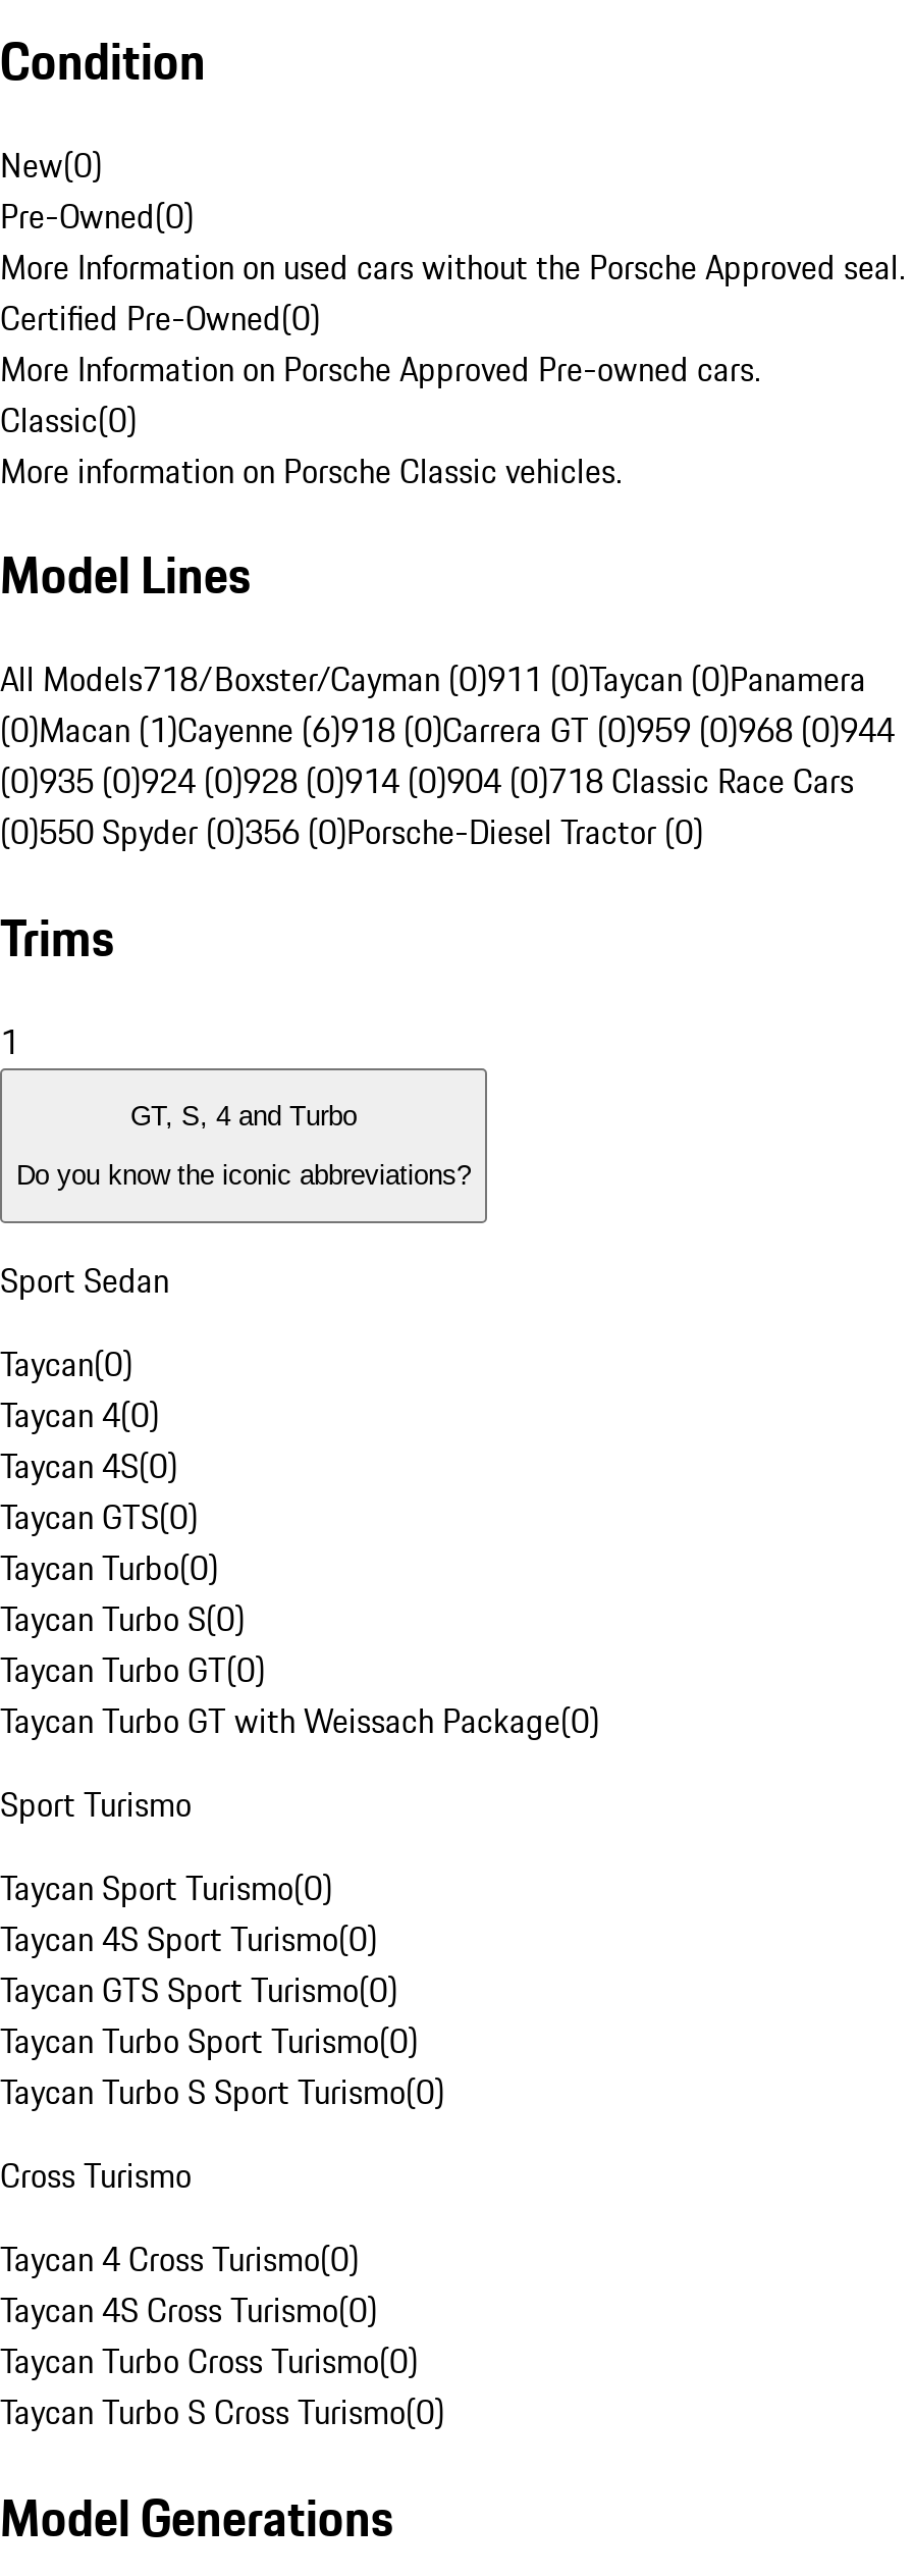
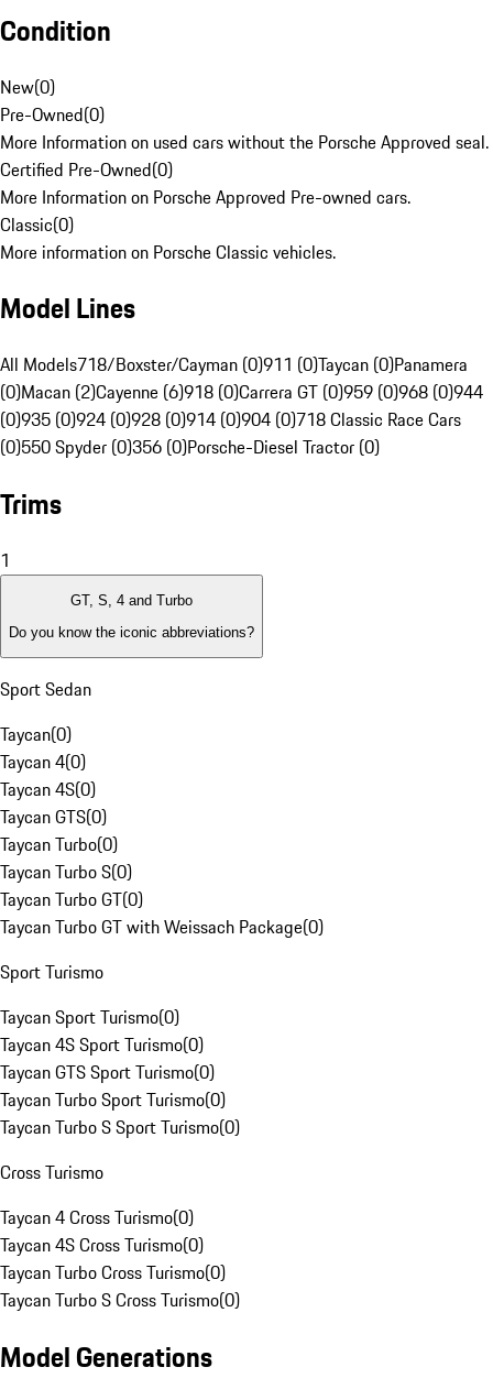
[0,706,895,755] (0)Macan (1)Cayenne (6)918 (0)Carrera GT (0)959 (0)968 (0)944 -> [0,379,483,405] (0)Macan (2)Cayenne (6)918 (0)Carrera GT (0)959 (0)968 (0)944

